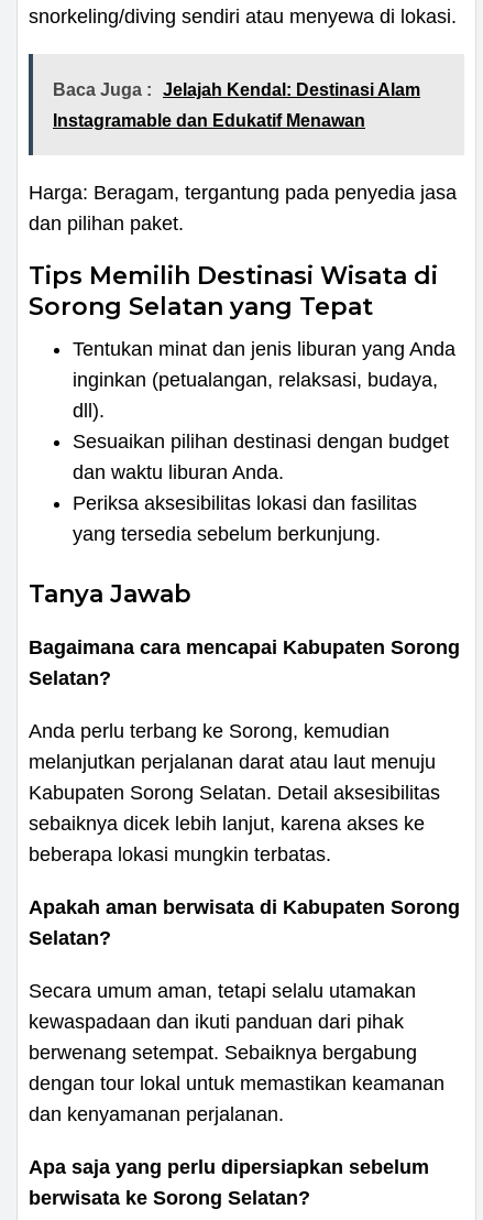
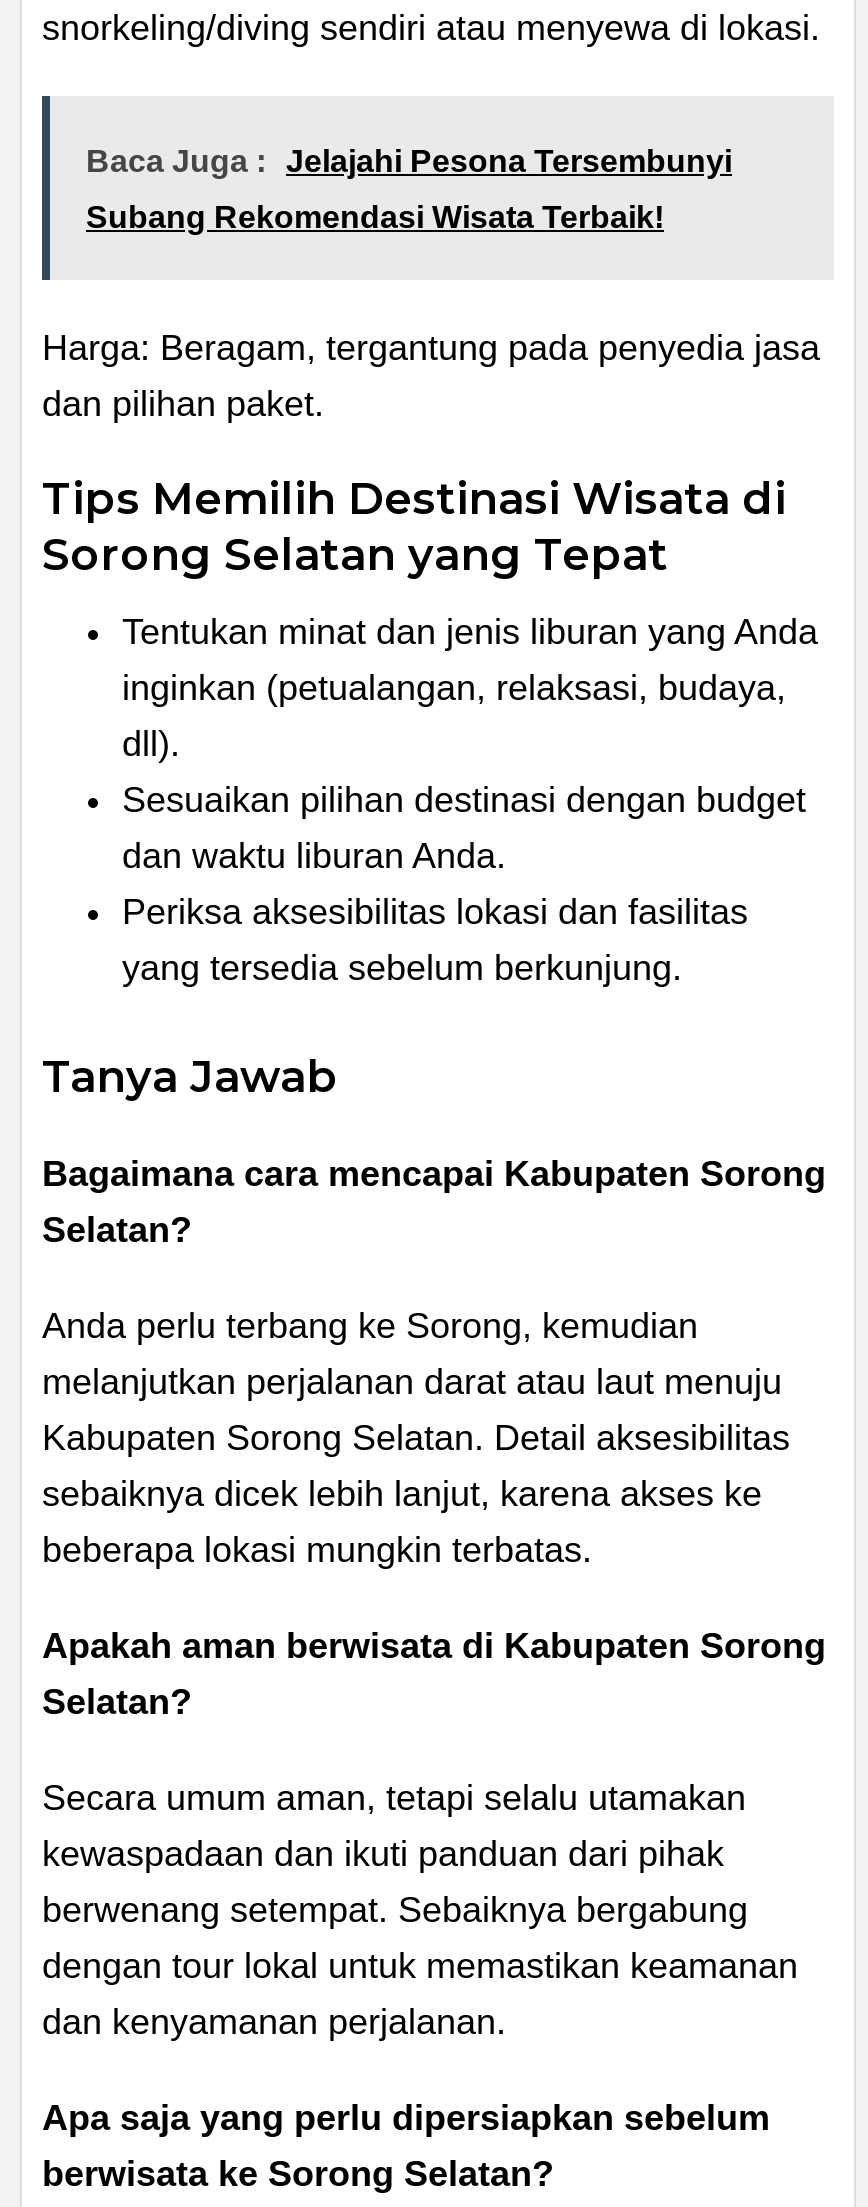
[53,81,420,99] Baca Juga : Jelajah Kendal: Destinasi Alam -> [86,145,732,179] Baca Juga : Jelajahi Pesona Tersembunyi
[53,112,365,130] Instagramable dan Edukatif Menawan -> [86,201,664,235] Subang Rekomendasi Wisata Terbaik!

